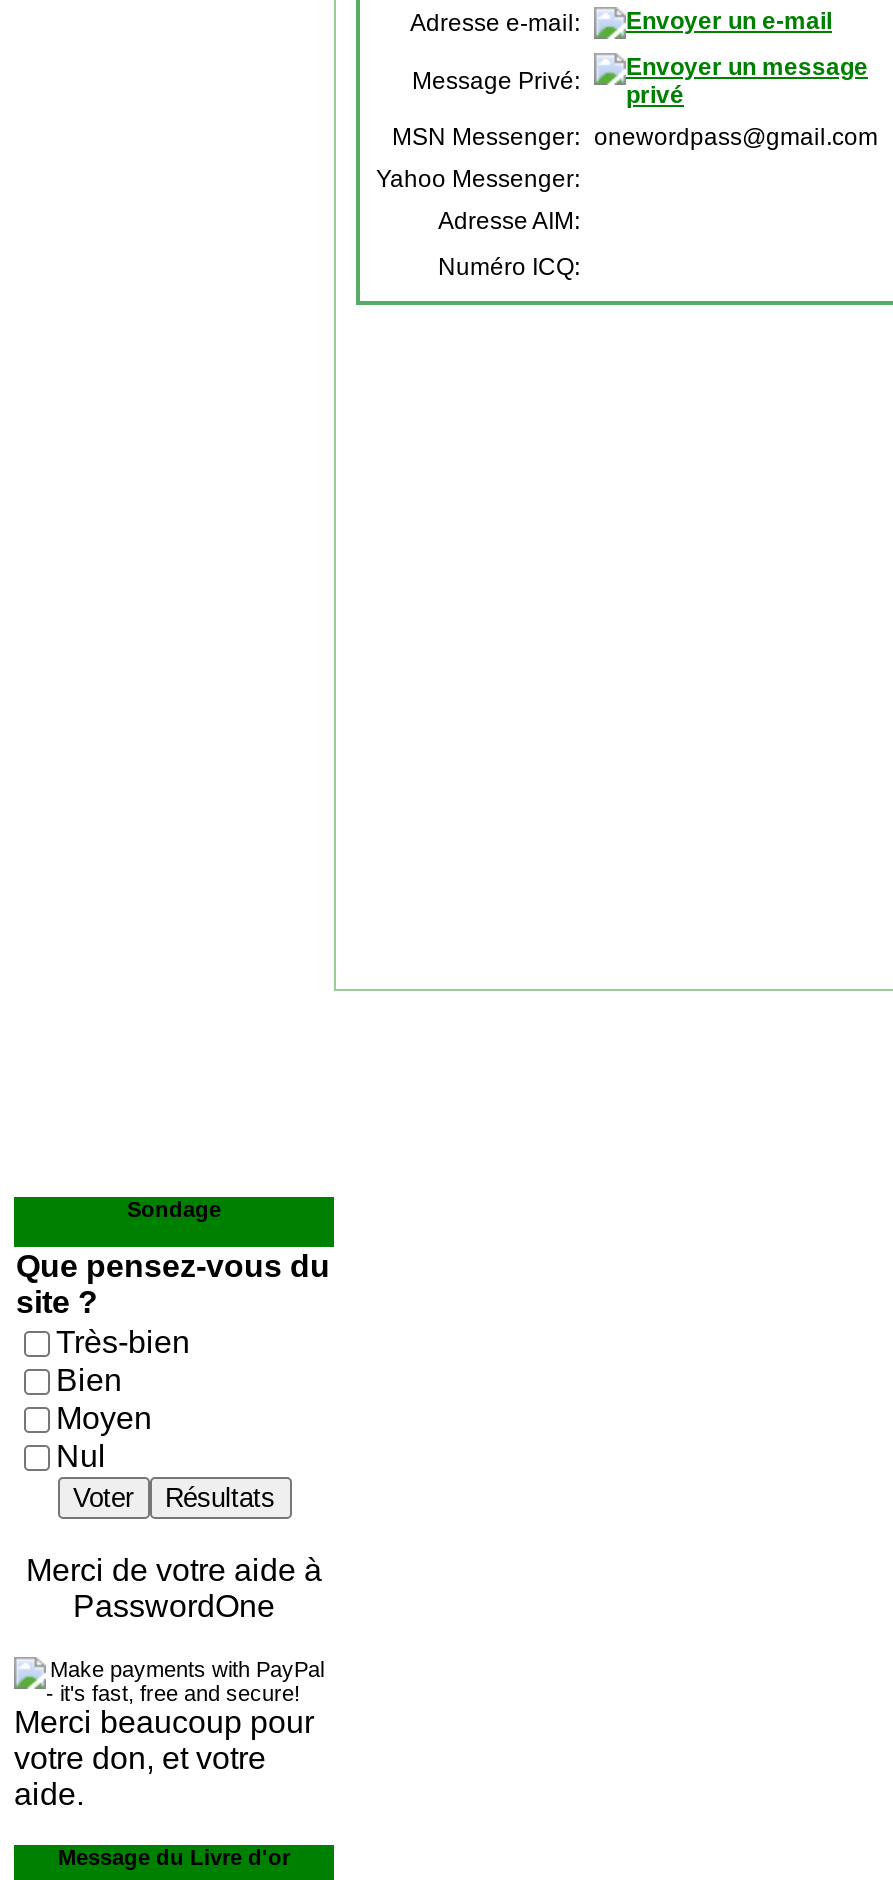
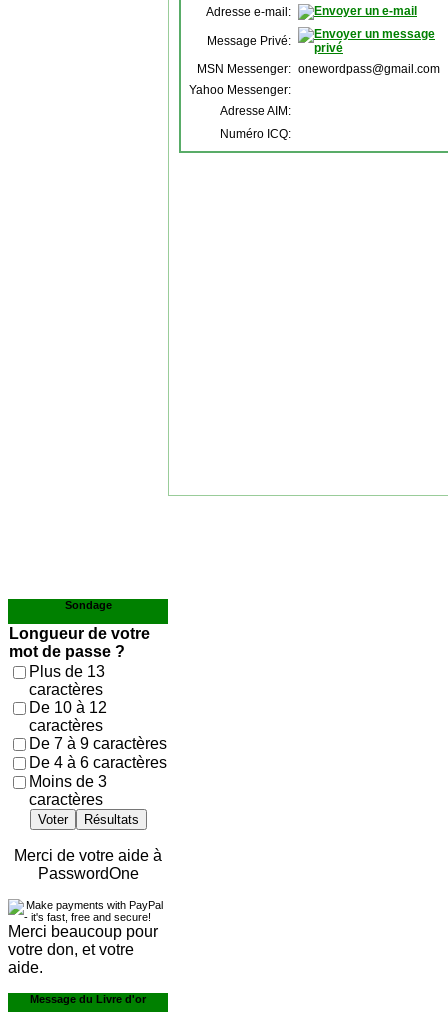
[16,1249,330,1473] Que pensez-vous du | site ? | Très-bien | Bien | Moyen | Nul -> [9,625,167,808] Longueur de votre | mot de passe ? | Plus de 13 | caractères | De 10 à 12 | caractères | De 7 à 9 caractères | De 4 à 6 caractères | Moins de 3 | caractères

